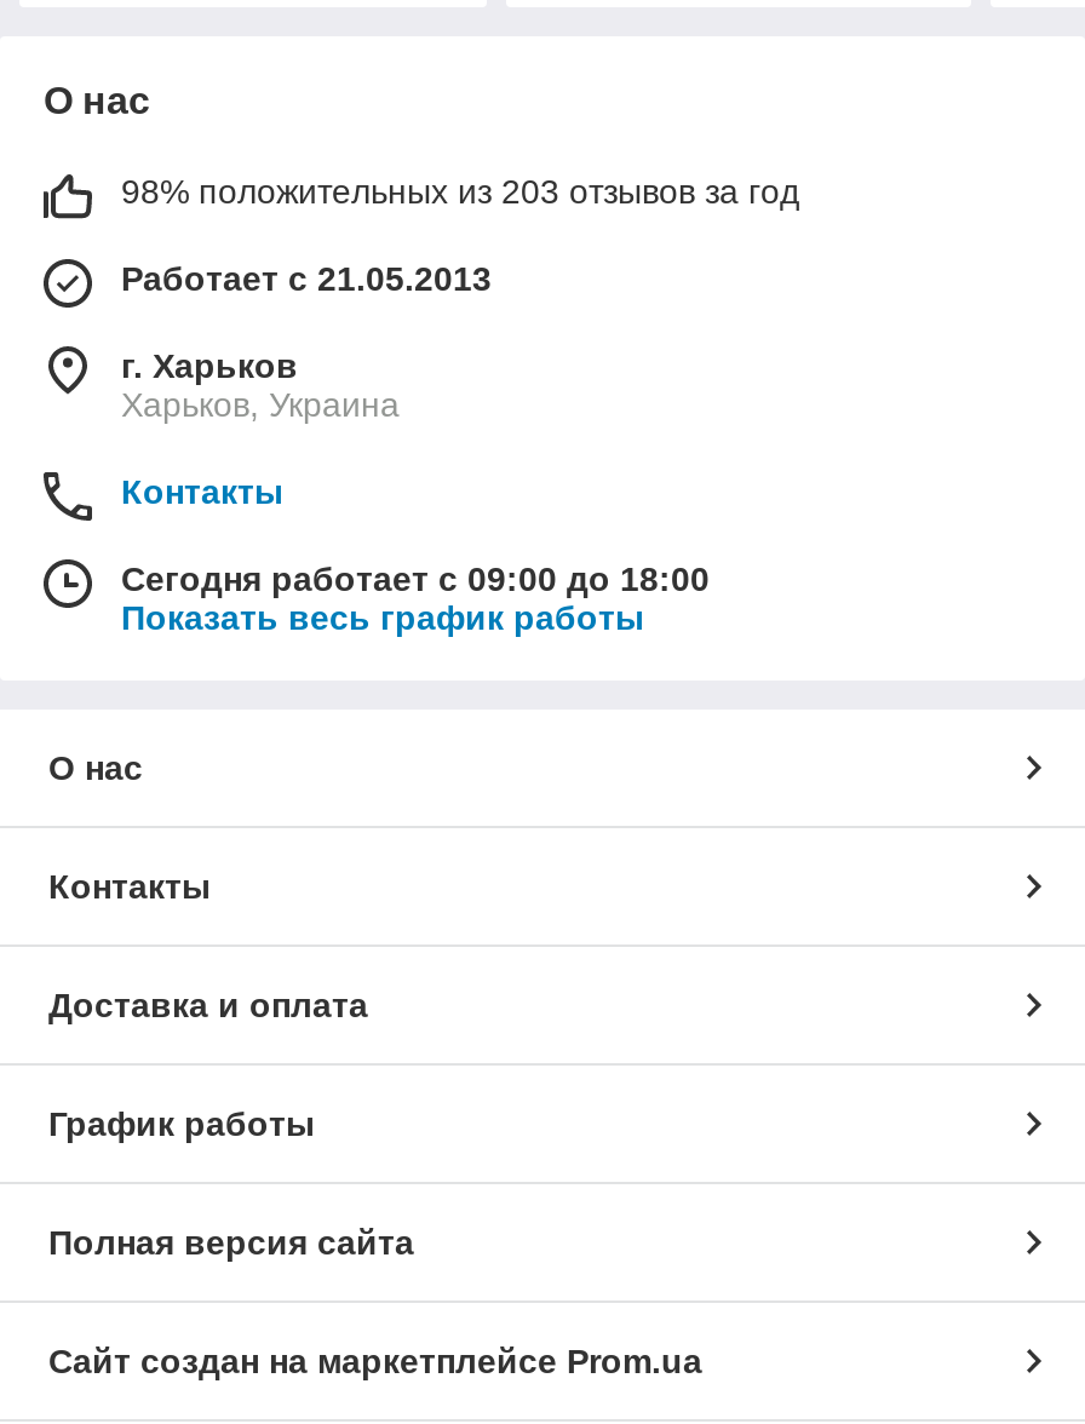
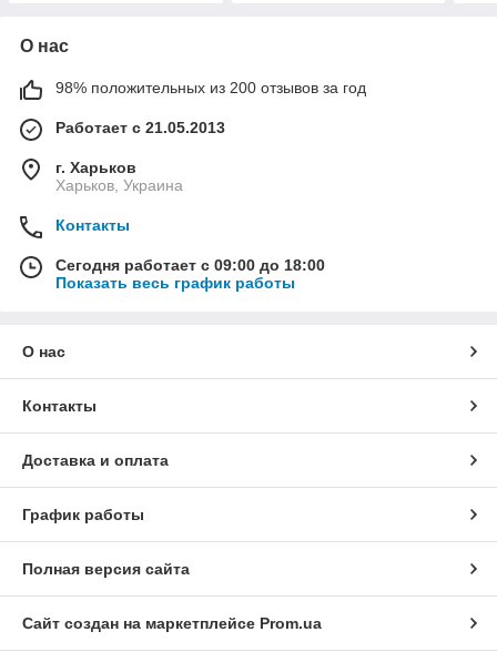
[121,173,799,212] 98% положительных из 203 отзывов за год -> [55,79,366,97] 98% положительных из 200 отзывов за год

